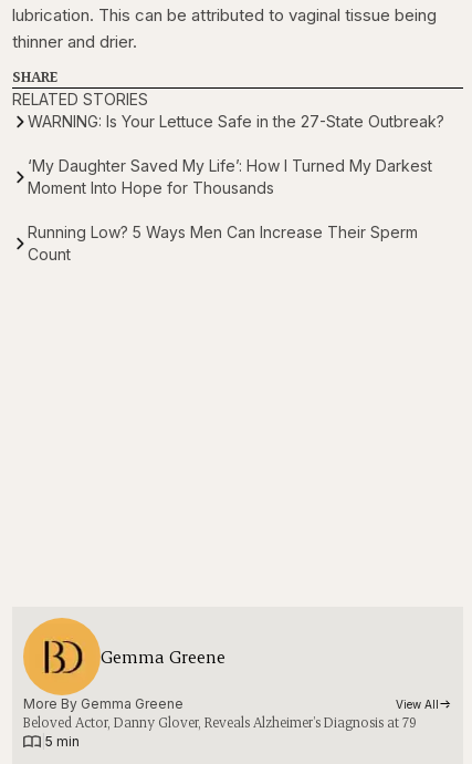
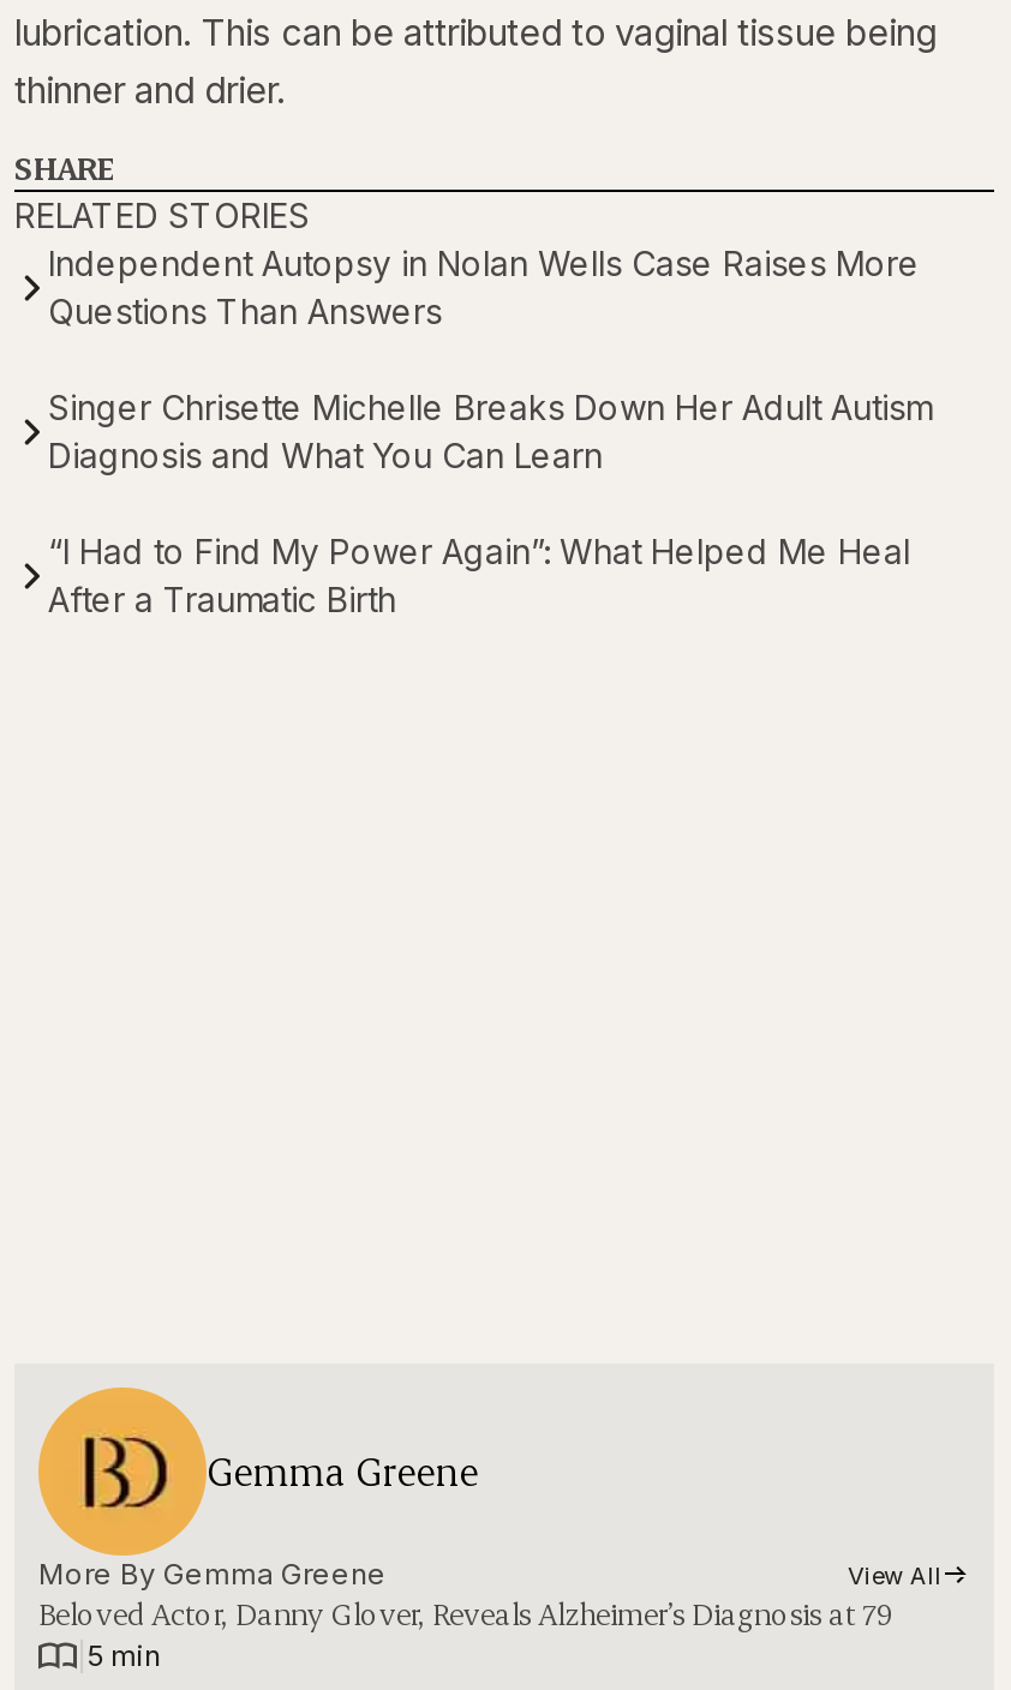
[28,112,444,131] WARNING: Is Your Lettuce Safe in the 27-State Outbreak? -> [48,242,920,331] Independent Autopsy in Nolan Wells Case Raises More | Questions Than Answers
[28,156,432,197] ‘My Daughter Saved My Life’: How I Turned My Darkest | Moment Into Hope for Thousands -> [48,386,932,475] Singer Chrisette Michelle Breaks Down Her Adult Autism | Diagnosis and What You Can Learn
[28,222,418,263] Running Low? 5 Ways Men Can Increase Their Sperm | Count -> [48,530,910,619] “I Had to Find My Power Again”: What Helped Me Heal | After a Traumatic Birth

